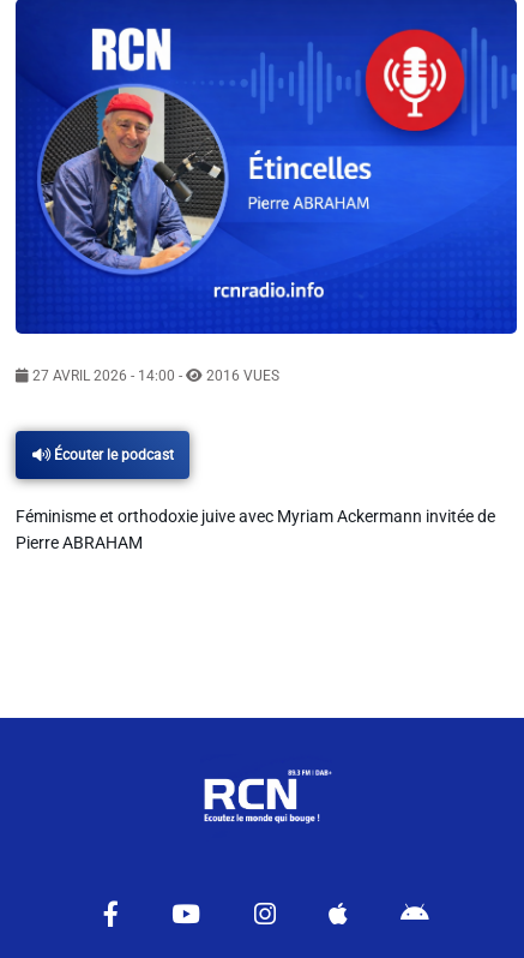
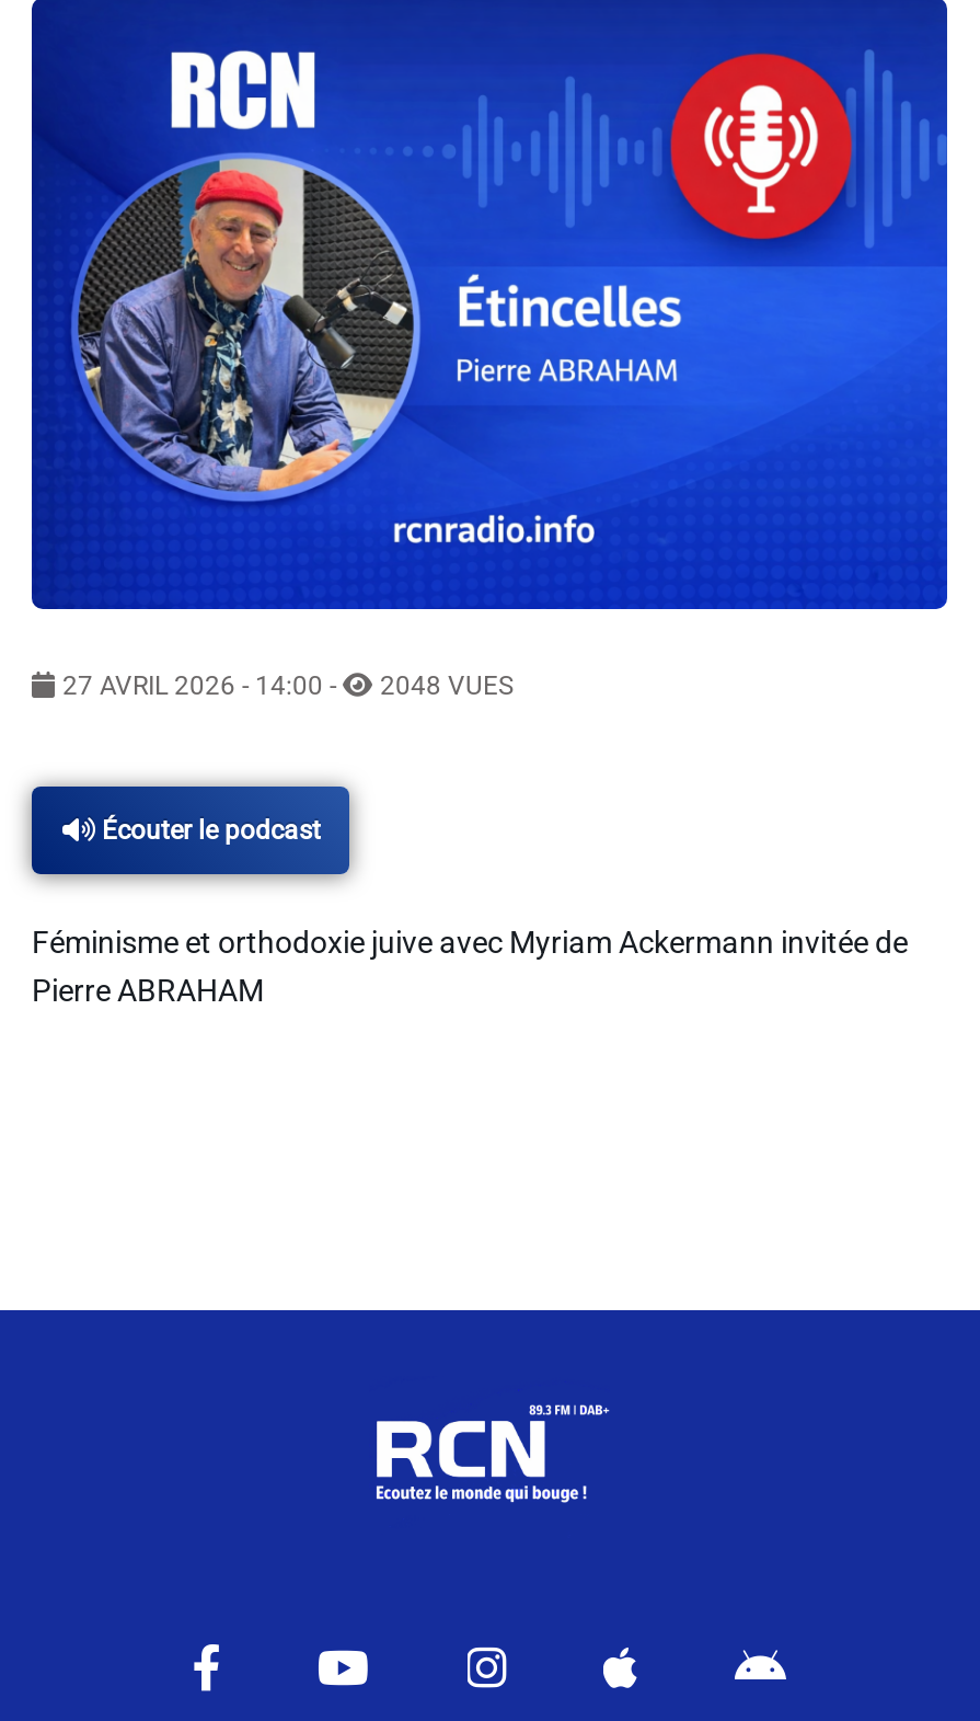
[29,367,279,384] 27 AVRIL 2026 - 14:00 - 2016 VUES -> [56,669,514,700] 27 AVRIL 2026 - 14:00 - 2048 VUES

